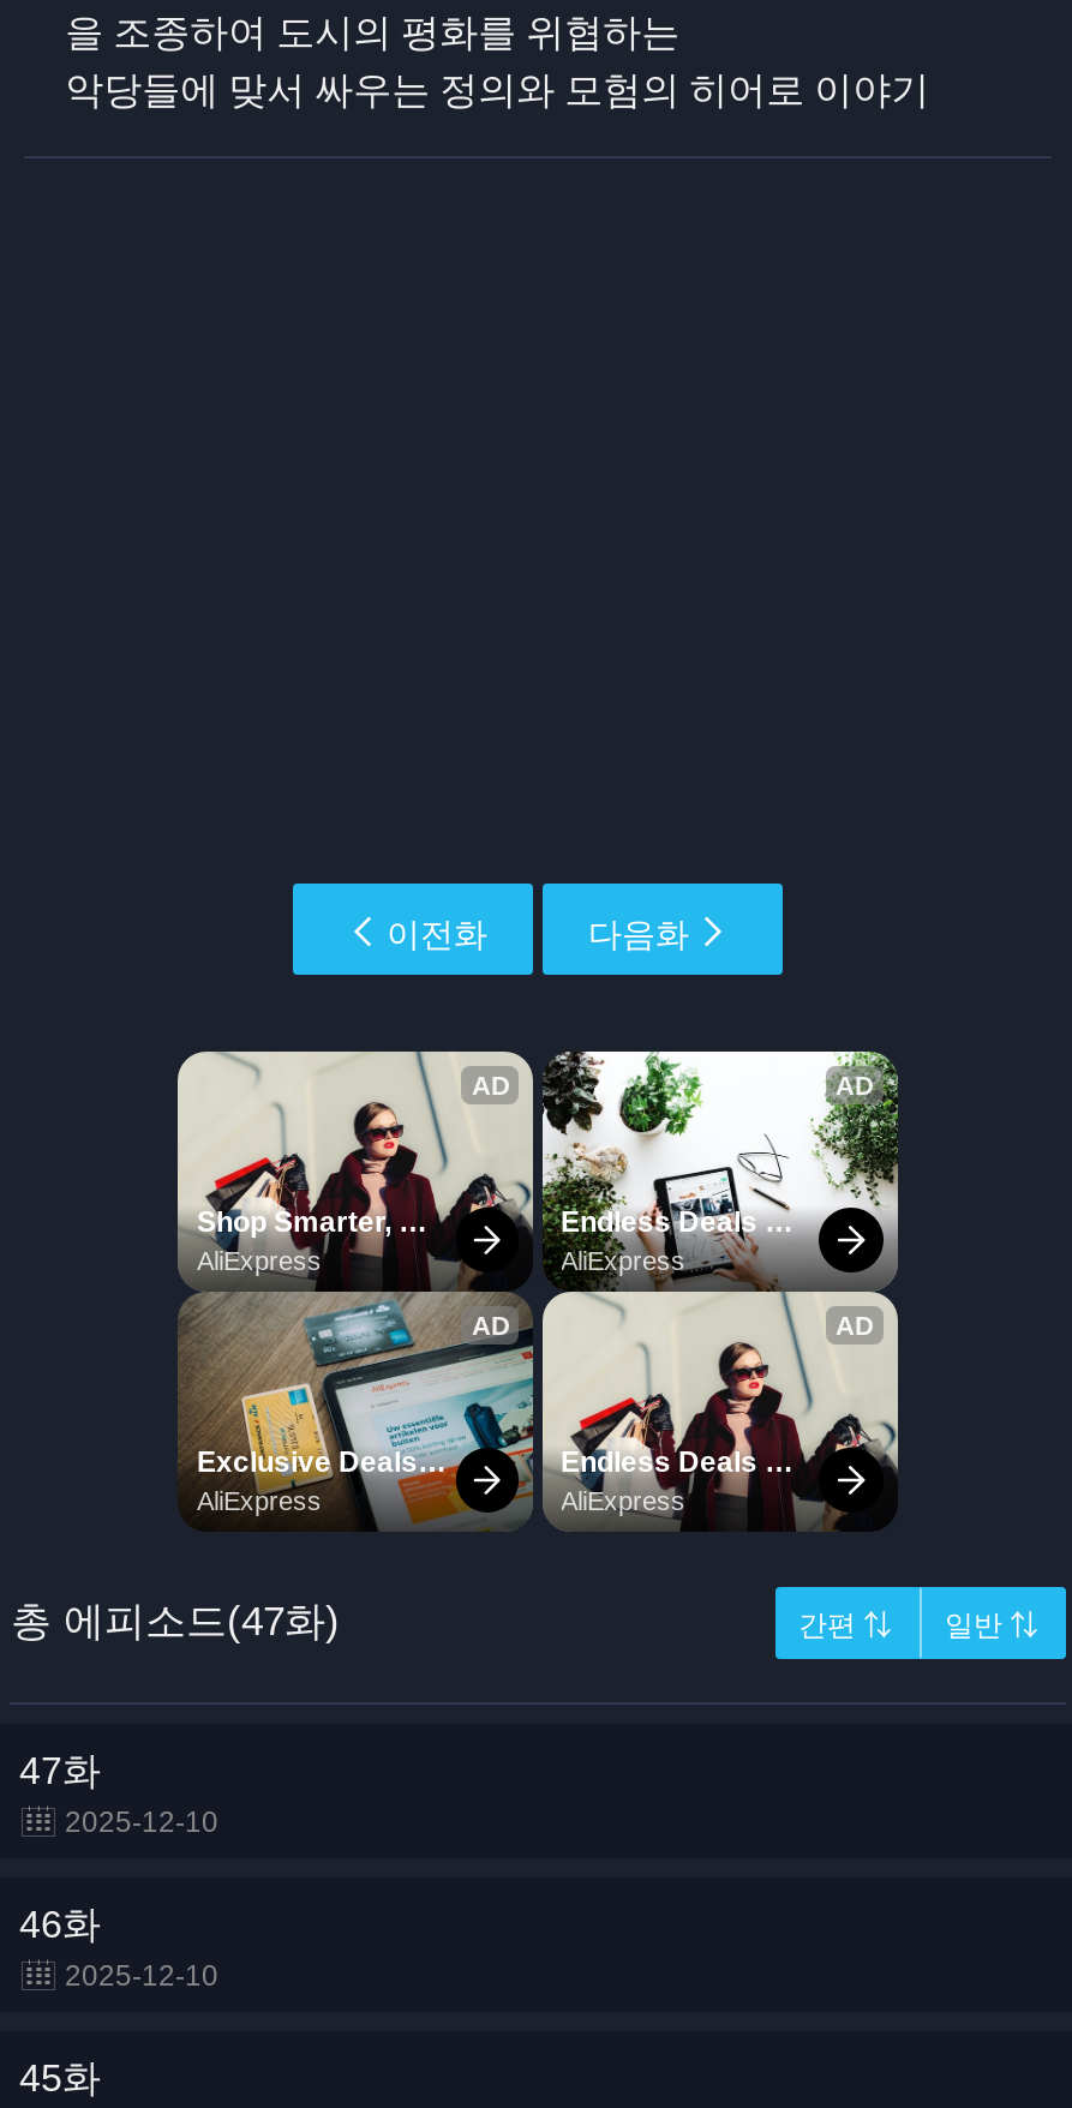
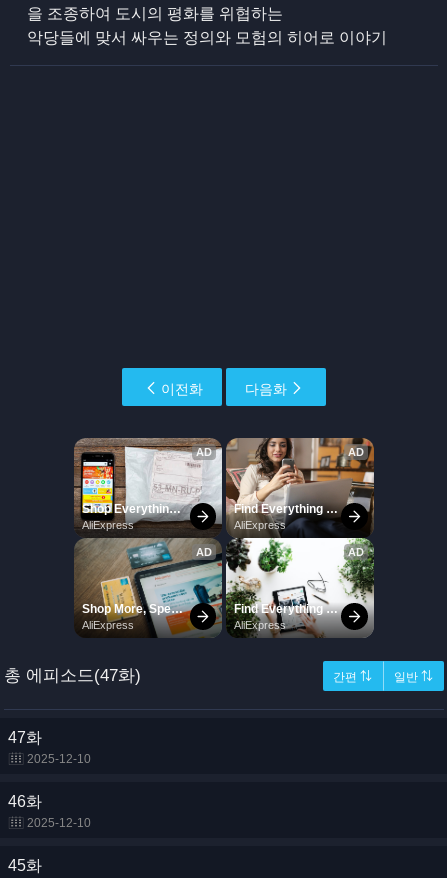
[175,1049,900,1532] [image] -> [74,437,375,638] [image]

